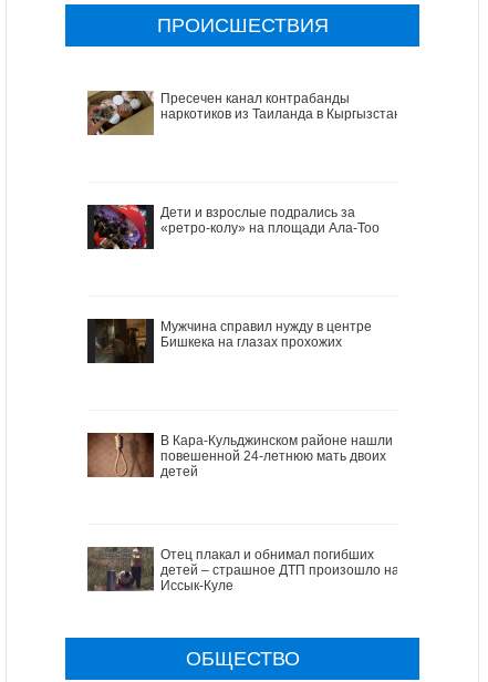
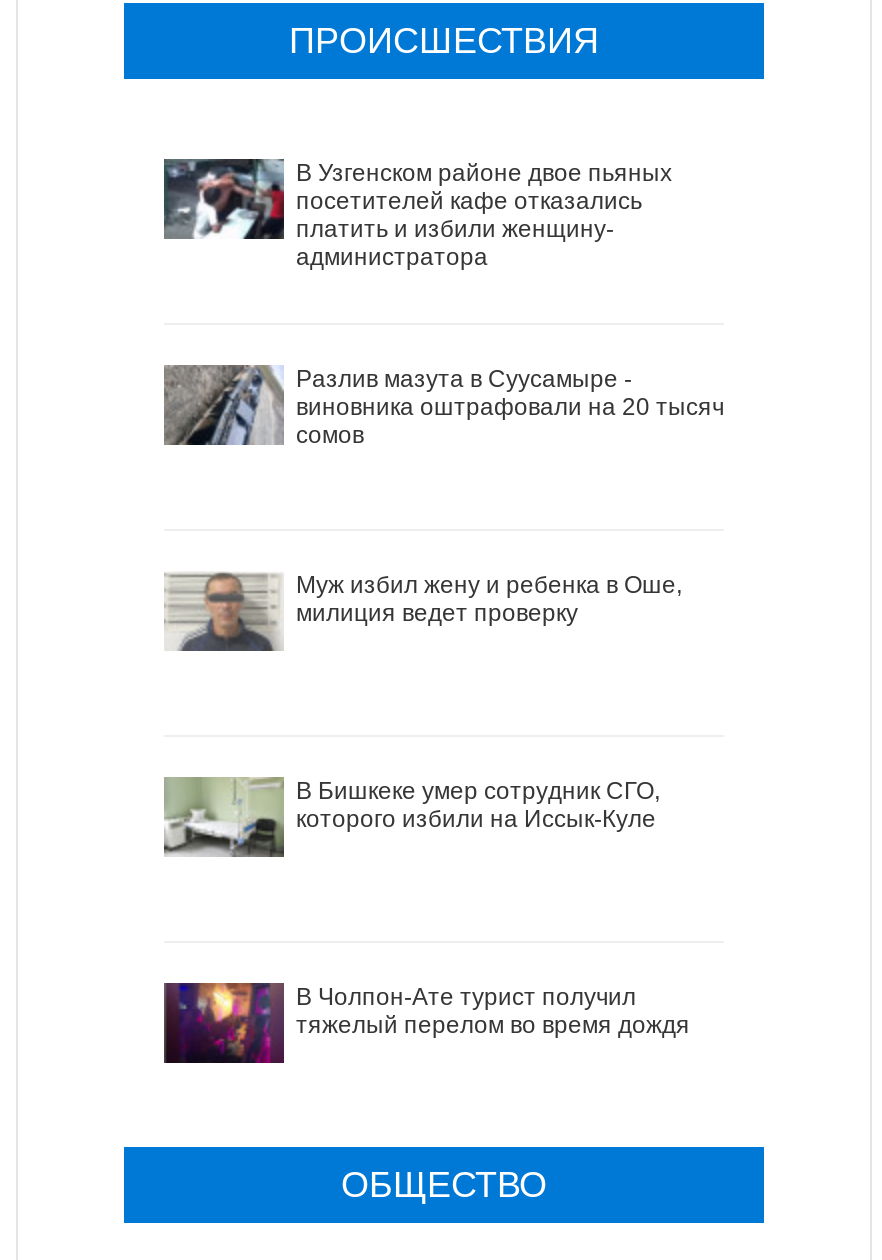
[86,91,402,136] [image] | Пресечен канал контрабанды | наркотиков из Таиланда в Кыргызстан -> [162,159,672,271] [image] | В Узгенском районе двое пьяных | посетителей кафе отказались | платить и избили женщину- | администратора
[87,204,380,250] [image] | Дети и взрослые подрались за | «ретро-колу» на площади Ала-Тоо -> [164,363,724,449] [image] | Разлив мазута в Суусамыре - | виновника оштрафовали на 20 тысяч | сомов
[86,318,372,364] [image] | Мужчина справил нужду в центре | Бишкека на глазах прохожих -> [164,571,682,651] [image] | Муж избил жену и ребенка в Оше, | милиция ведет проверку
[86,433,393,479] [image] | В Кара-Кульджинском районе нашли | повешенной 24-летнюю мать двоих | детей -> [164,777,660,857] [image] | В Бишкеке умер сотрудник СГО, | которого избили на Иссык-Куле
[87,546,399,593] [image] | Отец плакал и обнимал погибших | детей – страшное ДТП произошло на | Иссык-Куле -> [166,981,690,1065] [image] | В Чолпон-Ате турист получил | тяжелый перелом во время дождя

